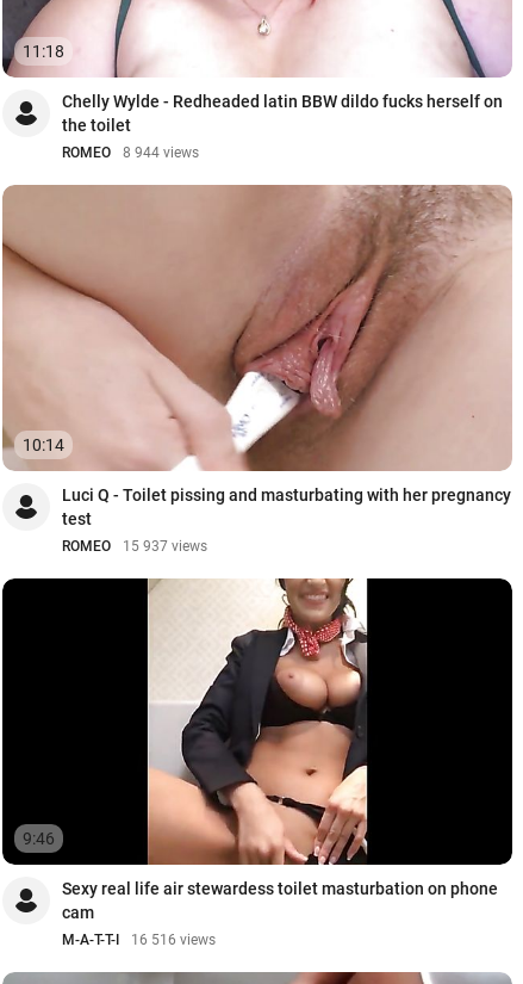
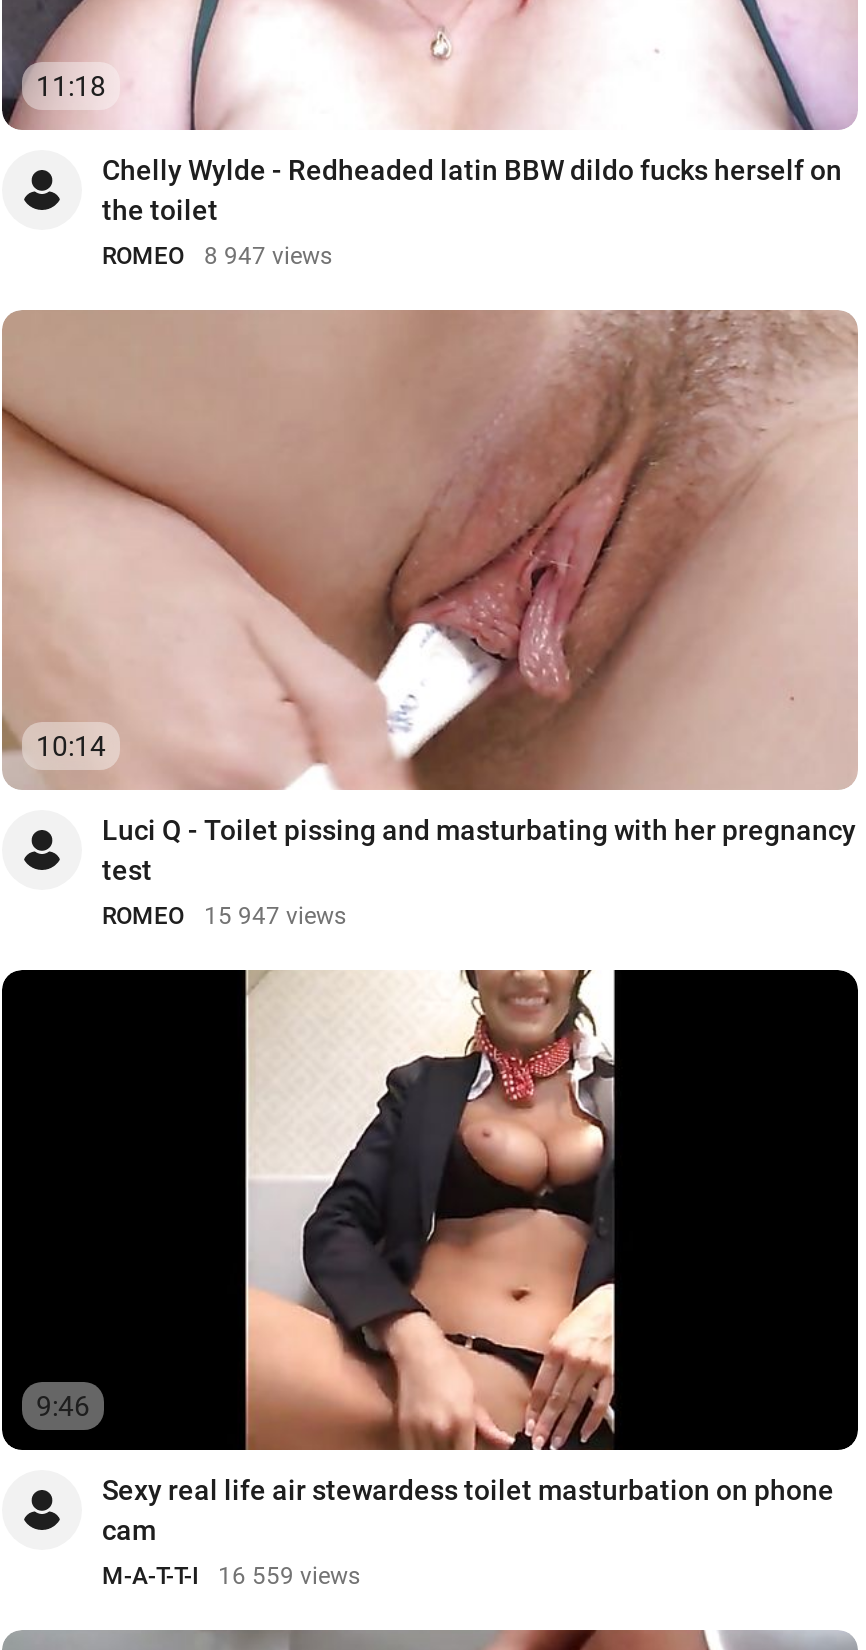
[62,144,199,161] ROMEO 8 944 views -> [102,242,332,270] ROMEO 8 947 views
[62,538,207,554] ROMEO 15 937 views -> [102,901,346,929] ROMEO 15 947 views
[62,931,216,948] M-A-T-T-I 16 516 views -> [102,1561,360,1589] M-A-T-T-I 16 559 views

